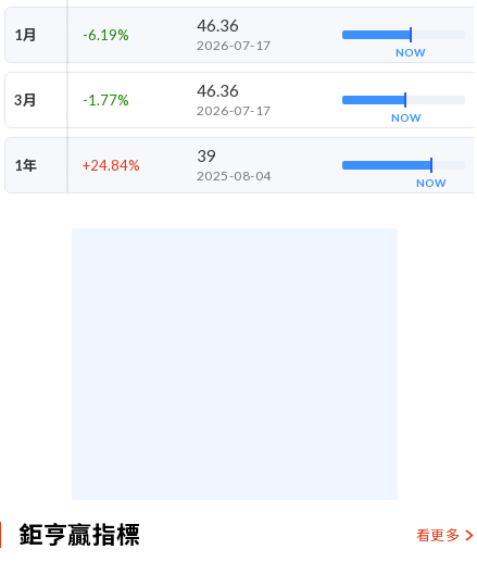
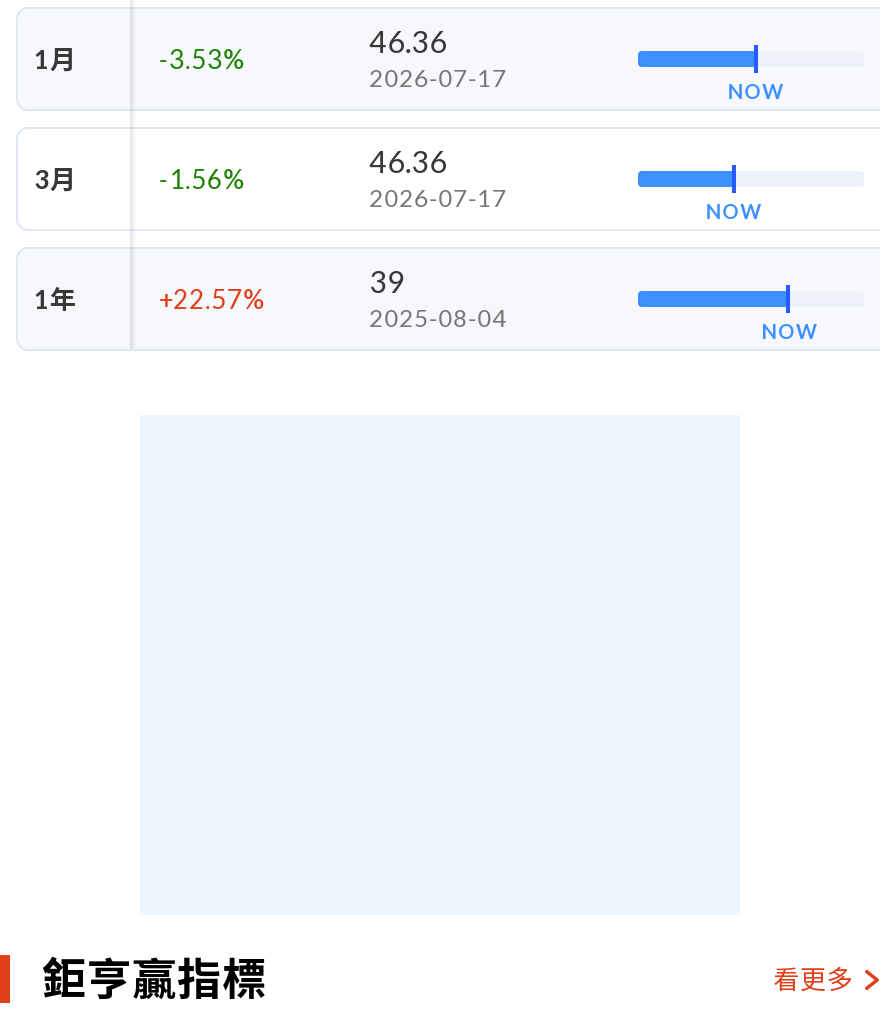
[82,26,129,43] -6.19% -> [159,42,245,74] -3.53%
[82,91,129,108] -1.77% -> [159,162,245,194] -1.56%
[82,156,140,173] +24.84% -> [159,282,265,314] +22.57%

